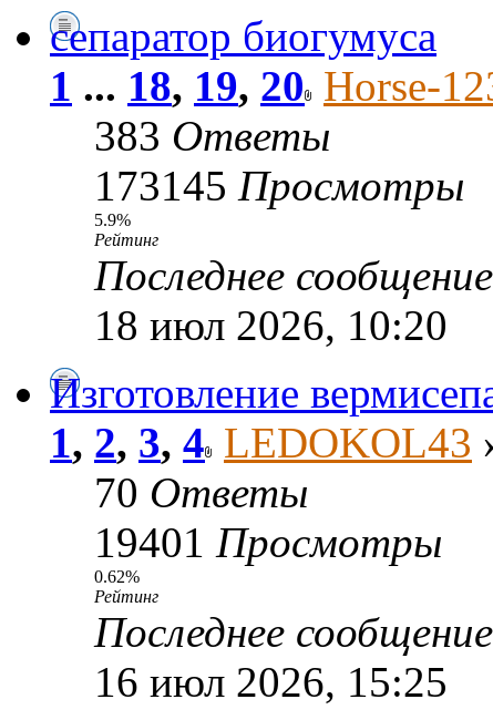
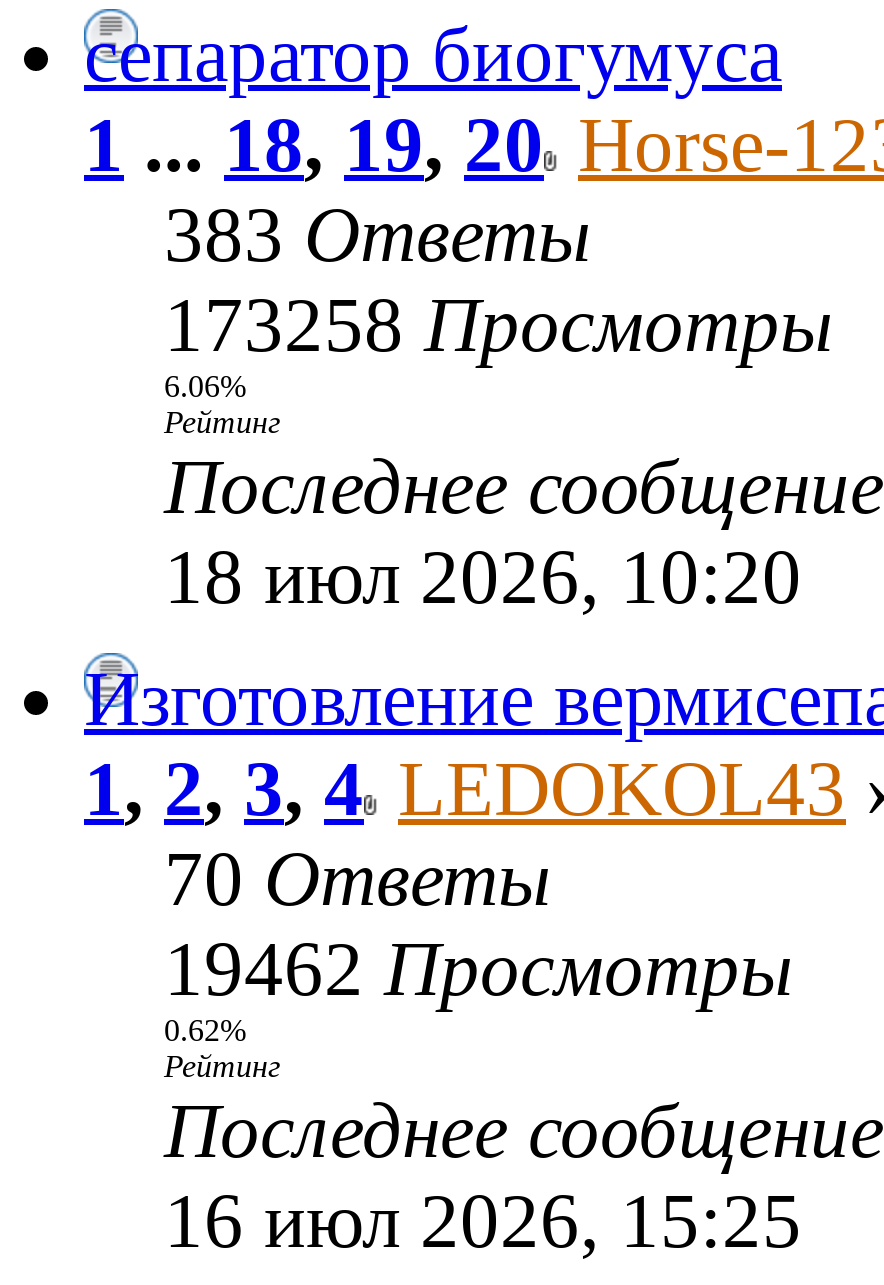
[94,162,464,210] 173145 Просмотры -> [164,282,832,368] 173258 Просмотры
[94,211,131,230] 5.9% -> [164,370,246,404] 6.06%
[94,519,442,566] 19401 Просмотры -> [164,926,792,1012] 19462 Просмотры

